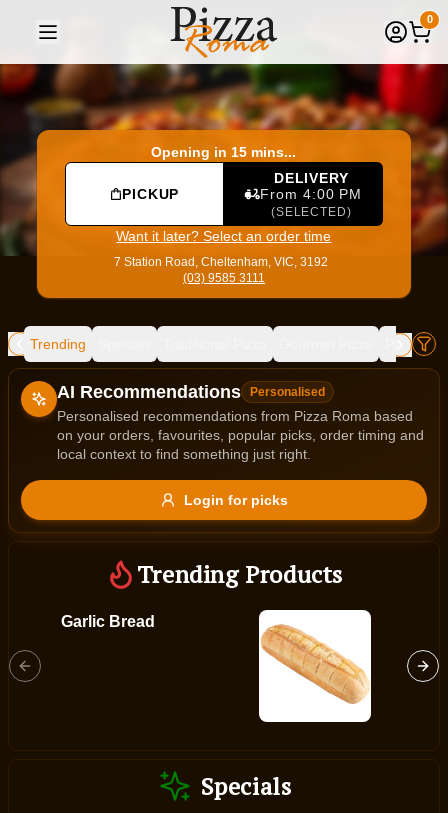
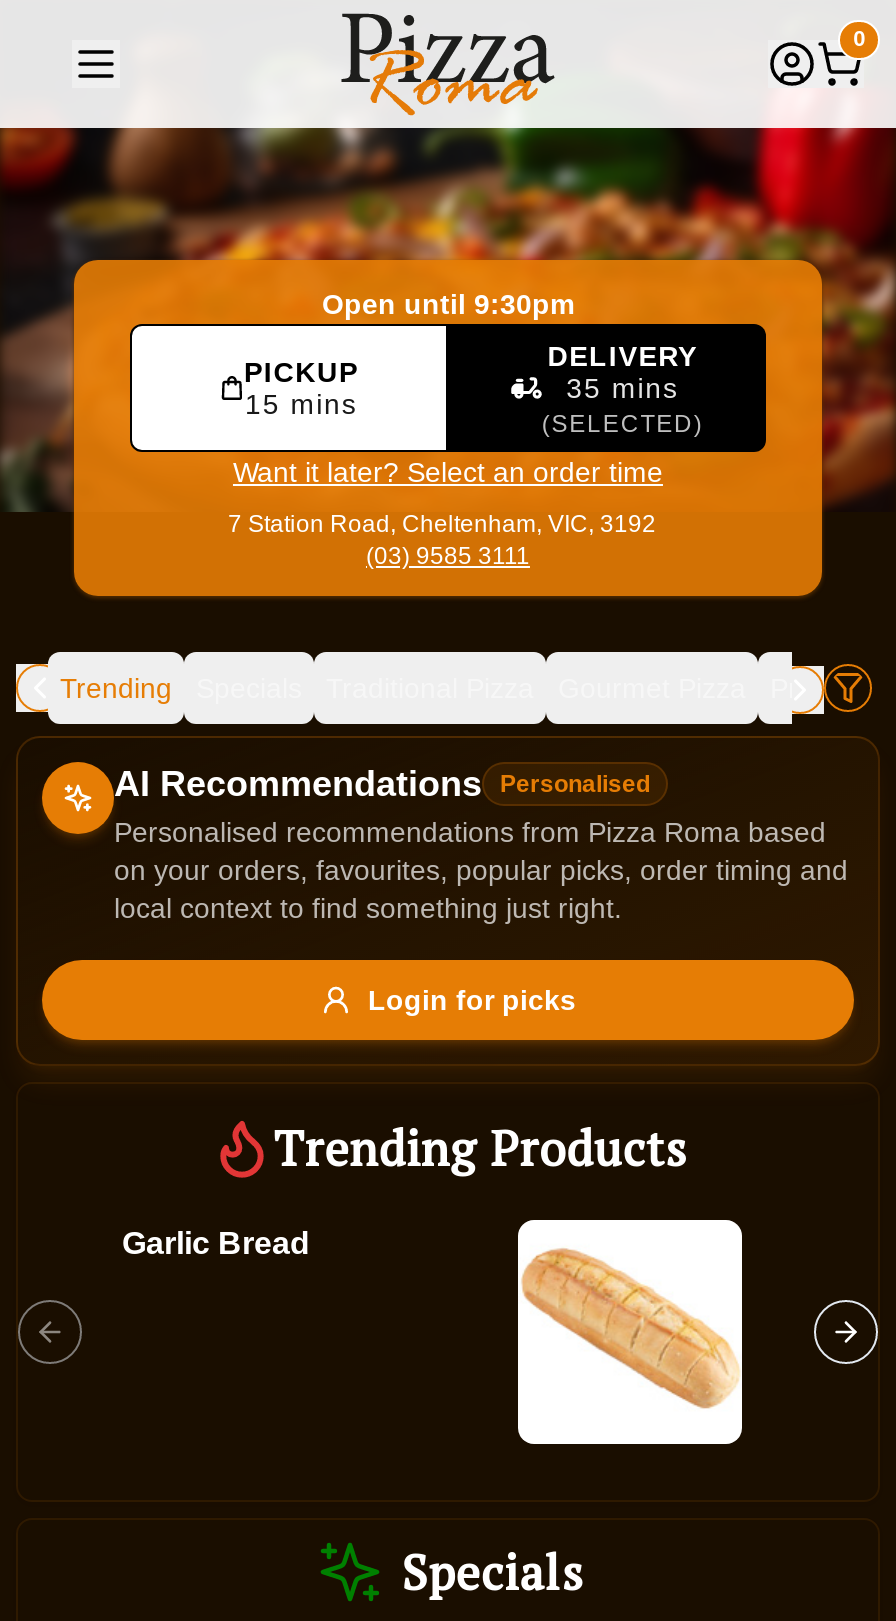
[151,144,296,160] Opening in 15 mins... -> [322,288,574,320] Open until 9:30pm
[260,186,362,202] From 4:00 PM -> [566,372,679,404] 35 mins
none -> [245,388,358,420] 15 mins

